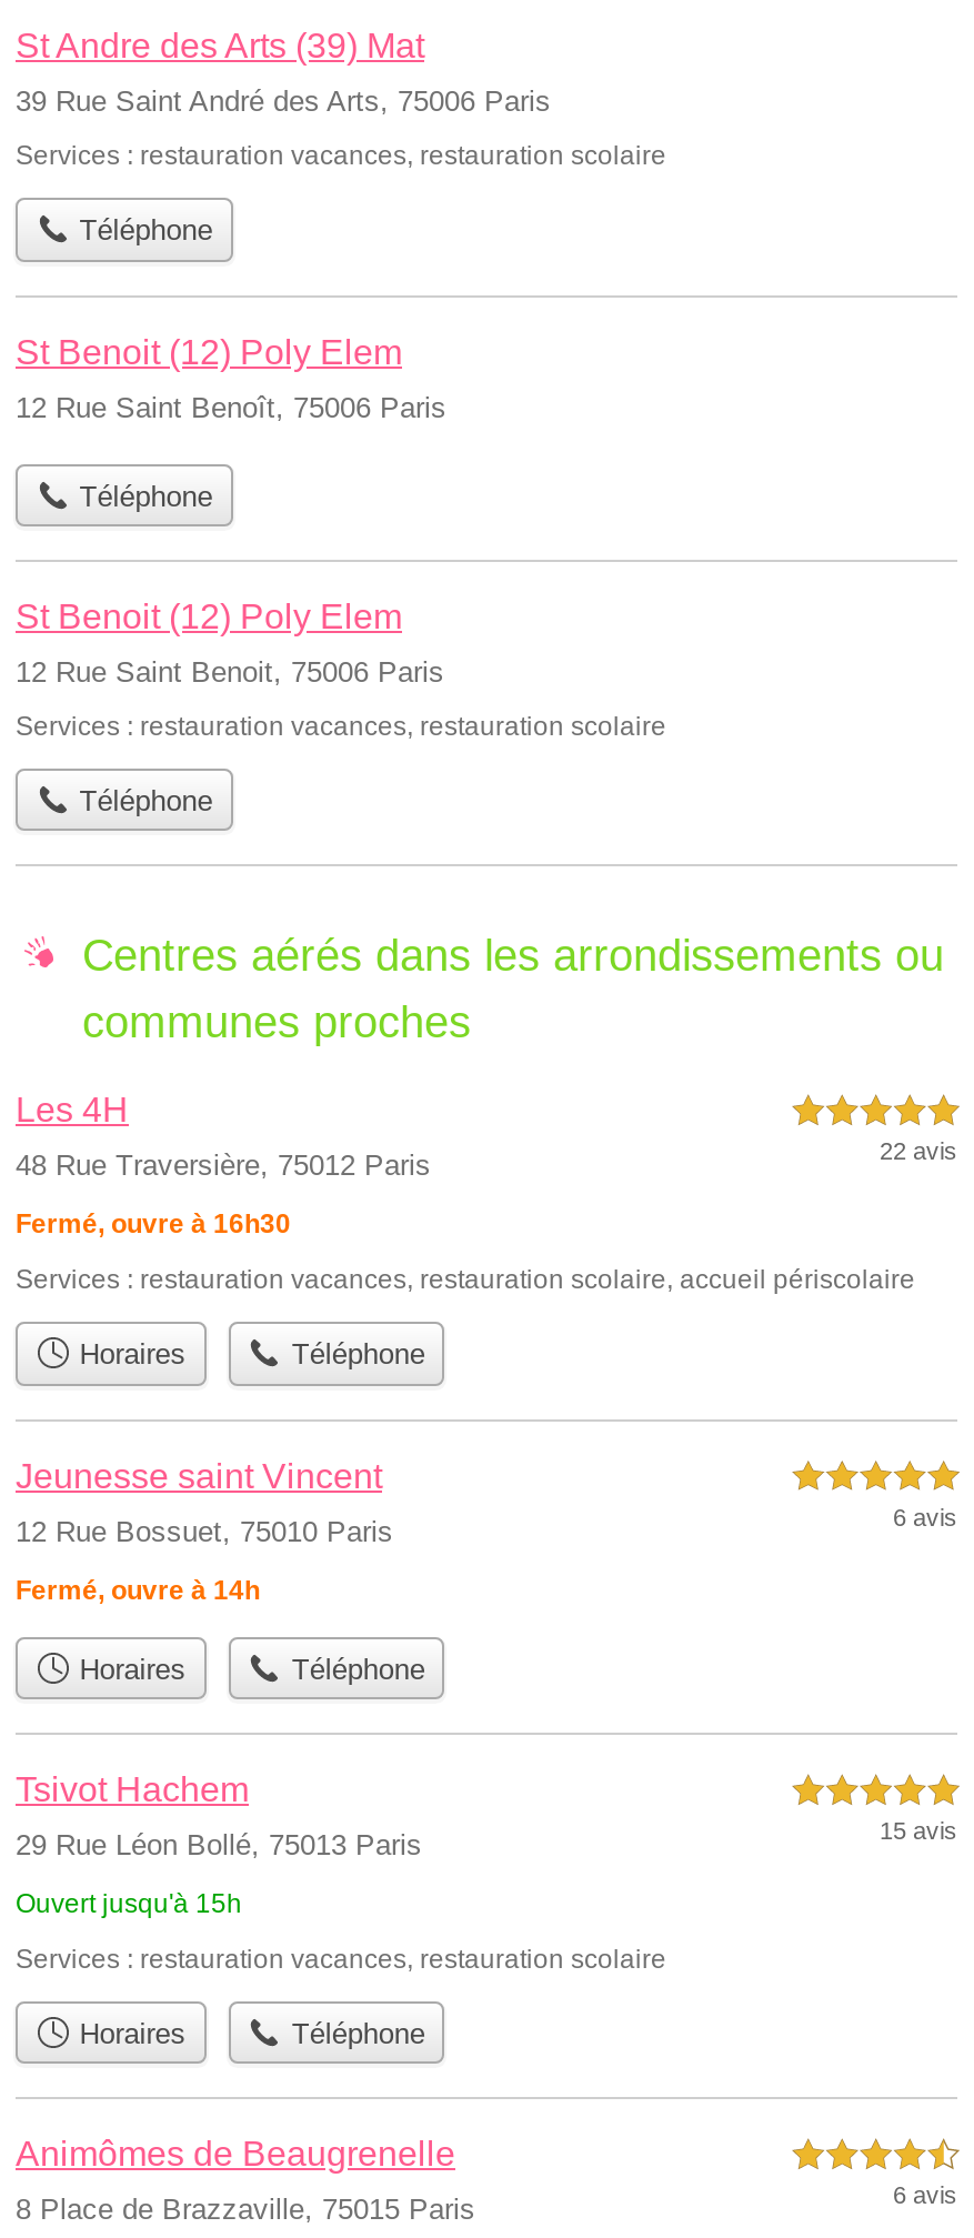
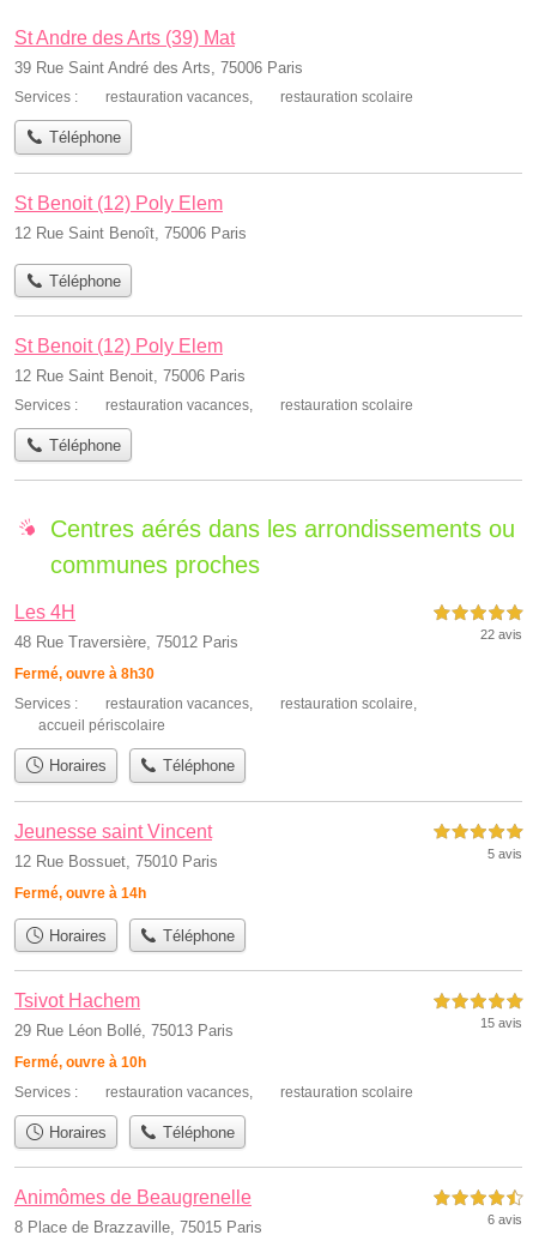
[16,1209,291,1240] Fermé, ouvre à 16h30 -> [14,666,155,682] Fermé, ouvre à 8h30
[893,1503,957,1530] 6 avis -> [487,846,522,860] 5 avis
[16,1888,242,1919] Ouvert jusqu'à 15h -> [14,1054,146,1071] Fermé, ouvre à 10h

